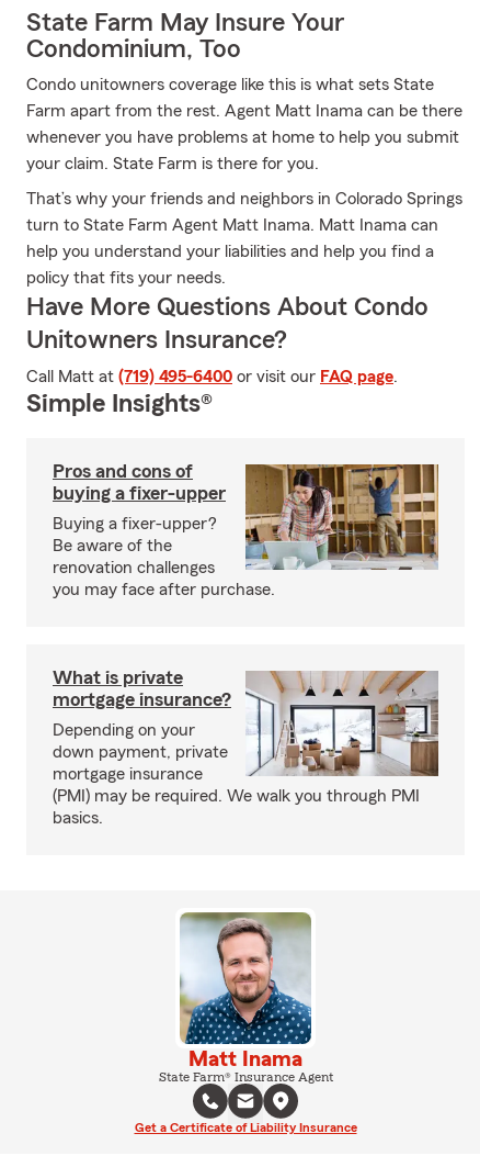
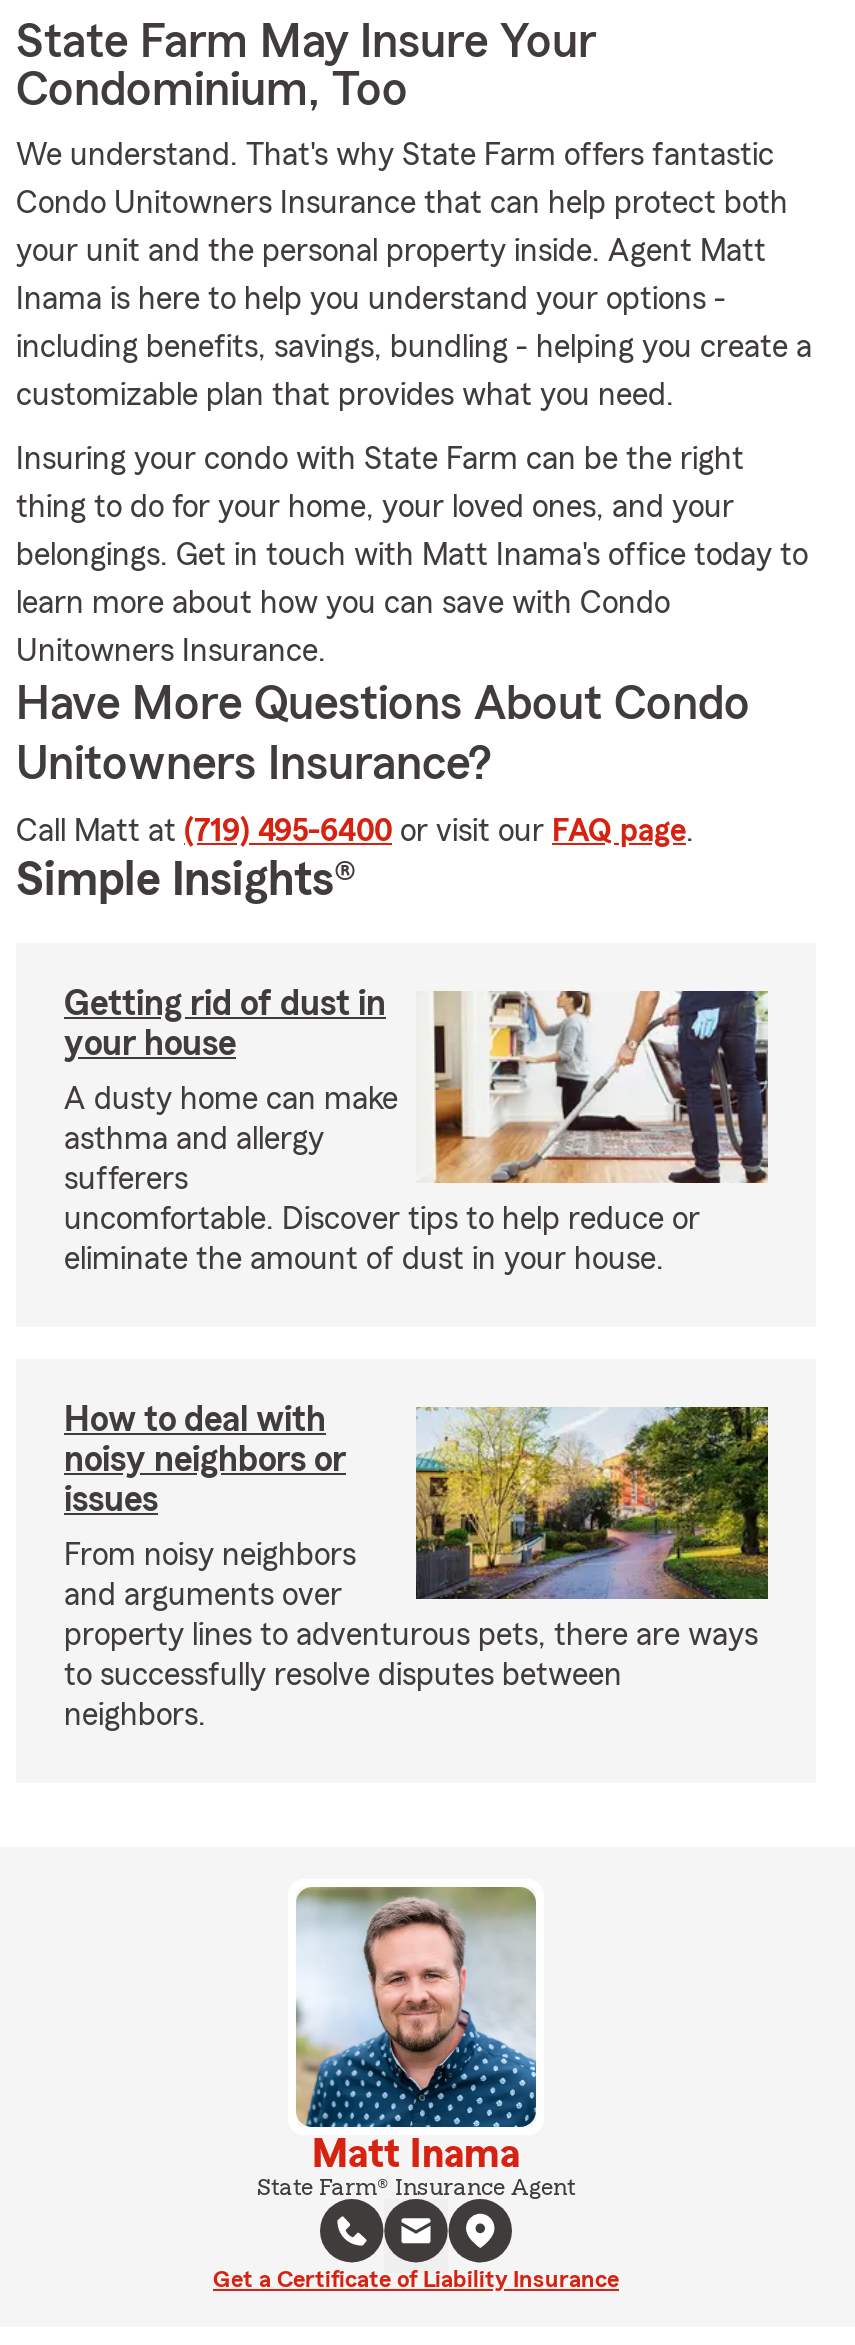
[26,76,462,287] Condo unitowners coverage like this is what sets State | Farm apart from the rest. Agent Matt Inama can be there | whenever you have problems at home to help you submit | your claim. State Farm is there for you. | That’s why your friends and neighbors in Colorado Springs | turn to State Farm Agent Matt Inama. Matt Inama can | help you understand your liabilities and help you find a | policy that fits your needs. -> [16,139,812,667] We understand. That's why State Farm offers fantastic | Condo Unitowners Insurance that can help protect both | your unit and the personal property inside. Agent Matt | Inama is here to help you understand your options - | including benefits, savings, bundling - helping you create a | customizable plan that provides what you need. | Insuring your condo with State Farm can be the right | thing to do for your home, your loved ones, and your | belongings. Get in touch with Matt Inama's office today to | learn more about how you can save with Condo | Unitowners Insurance.
[53,461,226,503] Pros and cons of | buying a fixer-upper -> [64,985,386,1061] Getting rid of dust in | your house
[53,463,439,598] [image] | Buying a fixer-upper? | Be aware of the | renovation challenges | you may face after purchase. -> [64,989,770,1275] [image] | A dusty home can make | asthma and allergy | sufferers | uncomfortable. Discover tips to help reduce or | eliminate the amount of dust in your house.
[53,667,231,709] What is private | mortgage insurance? -> [64,1401,346,1517] How to deal with | noisy neighbors or | issues
[53,670,438,827] [image] | Depending on your | down payment, private | mortgage insurance | (PMI) may be required. We walk you through PMI | basics. -> [64,1405,770,1731] [image] | From noisy neighbors | and arguments over | property lines to adventurous pets, there are ways | to successfully resolve disputes between | neighbors.

